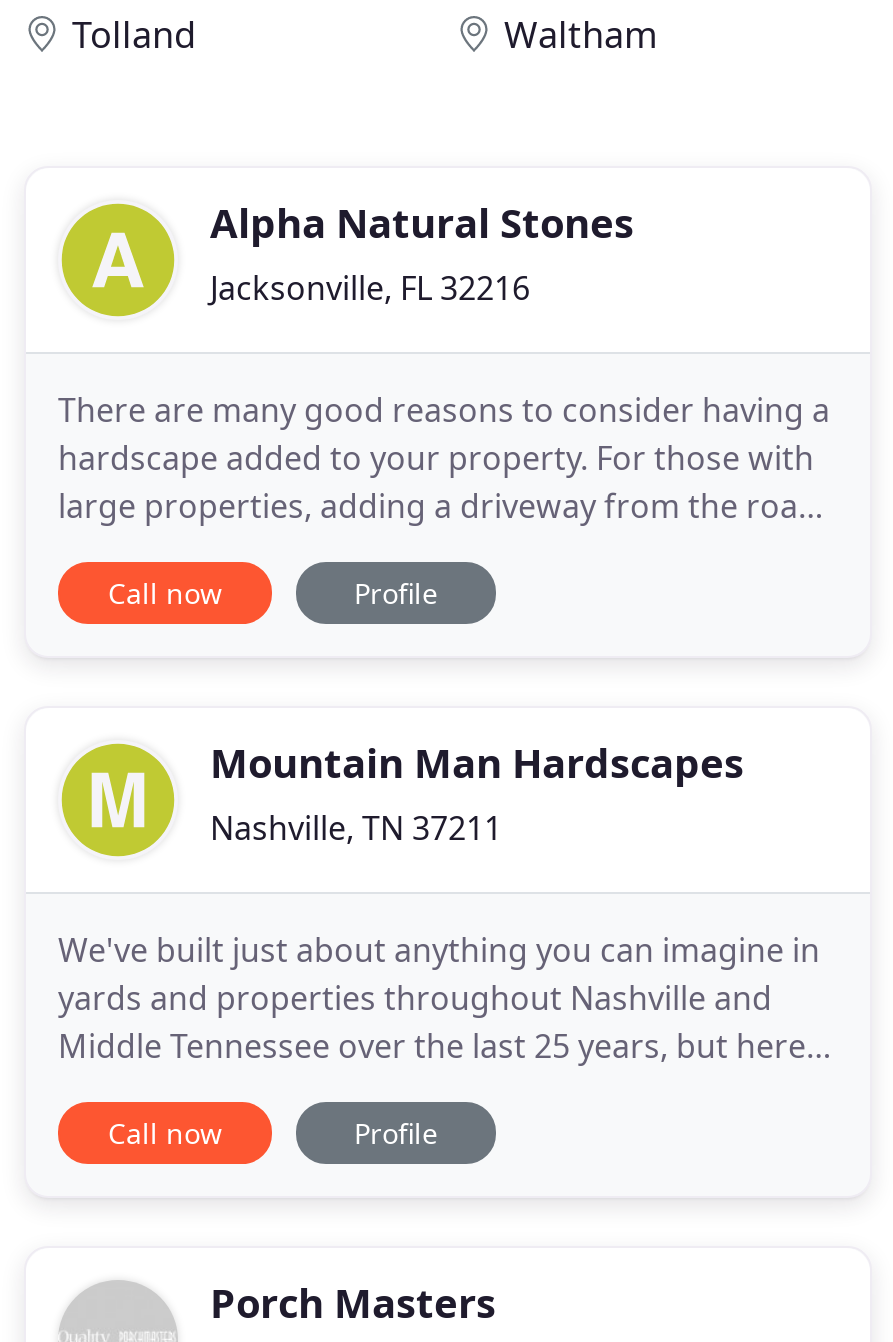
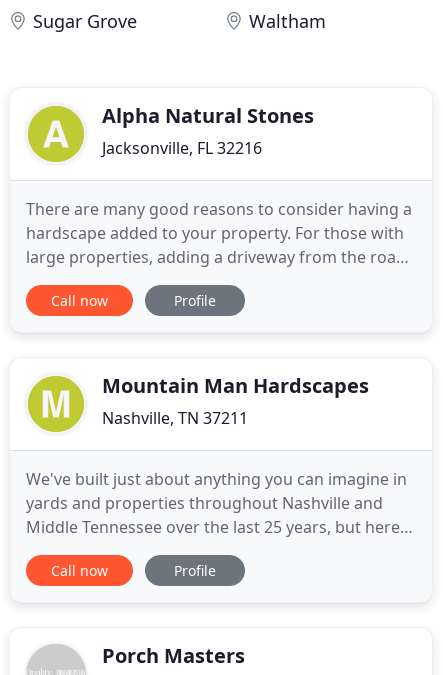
[72,10,196,58] Tolland -> [33,9,137,33] Sugar Grove

